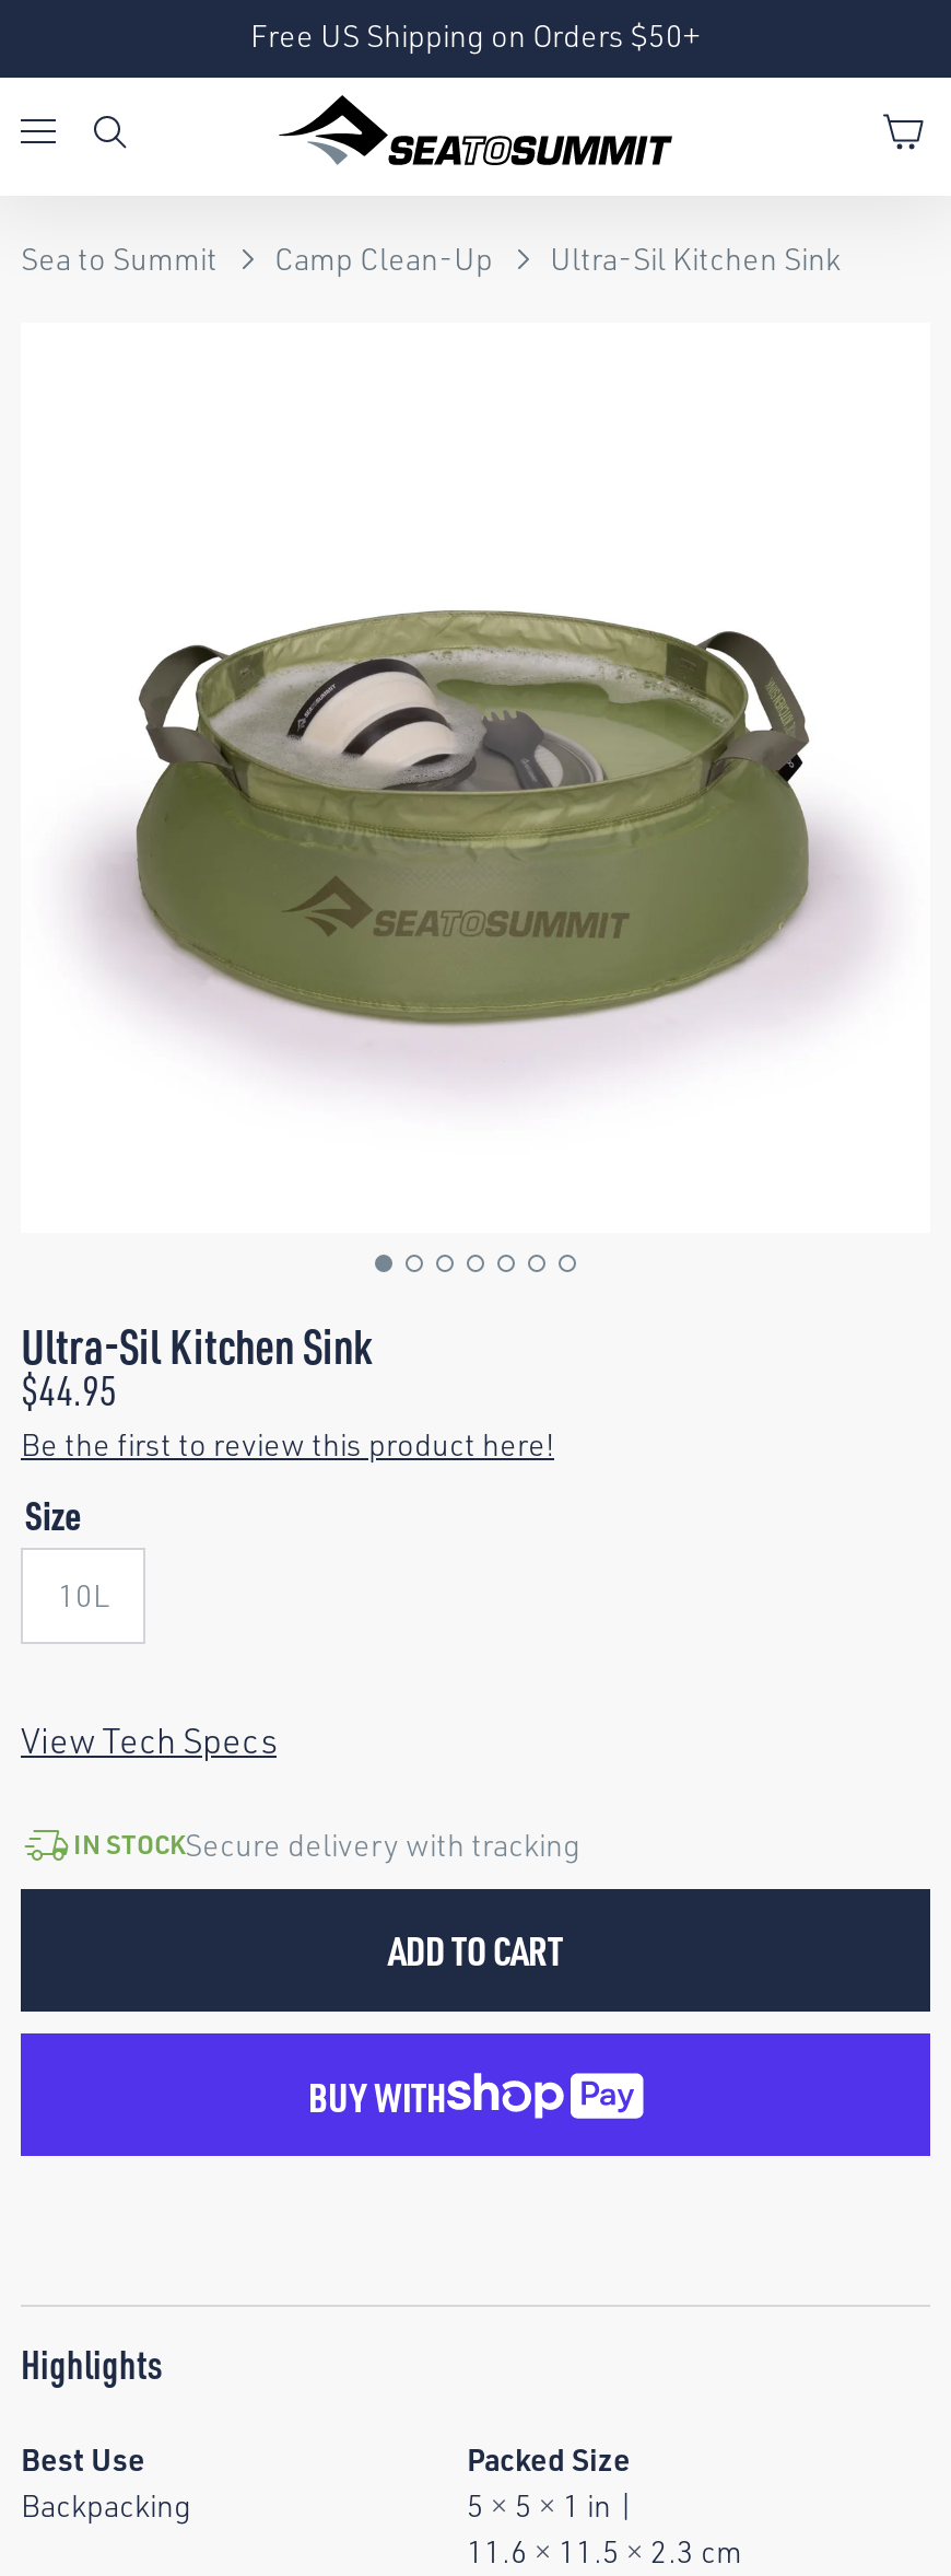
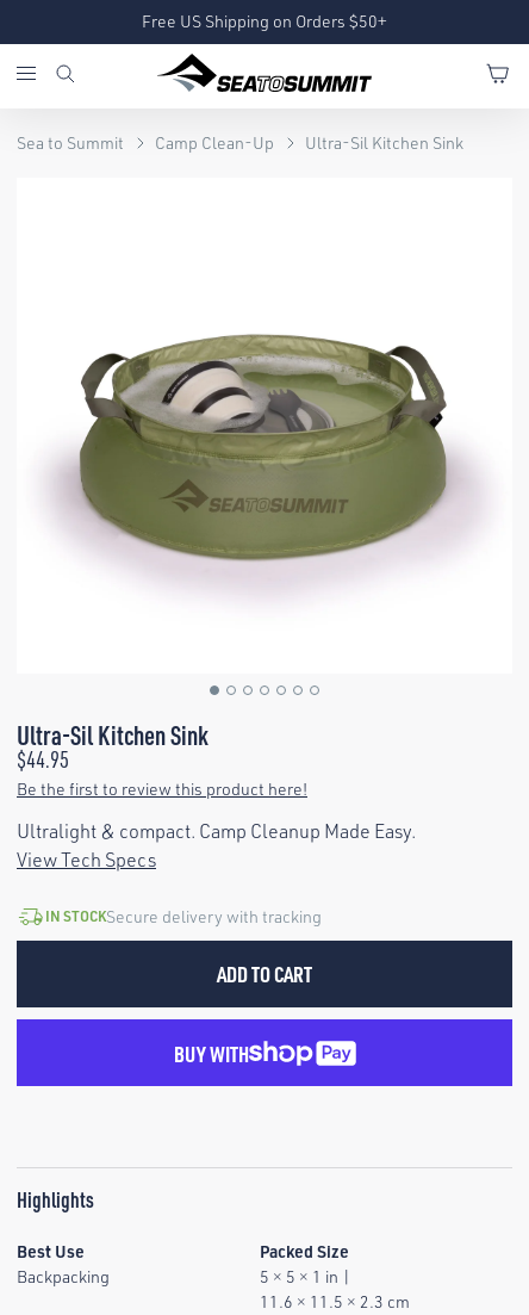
[25,1490,108,1614] Size | 10L -> [17,820,416,843] Ultralight & compact. Camp Cleanup Made Easy.

